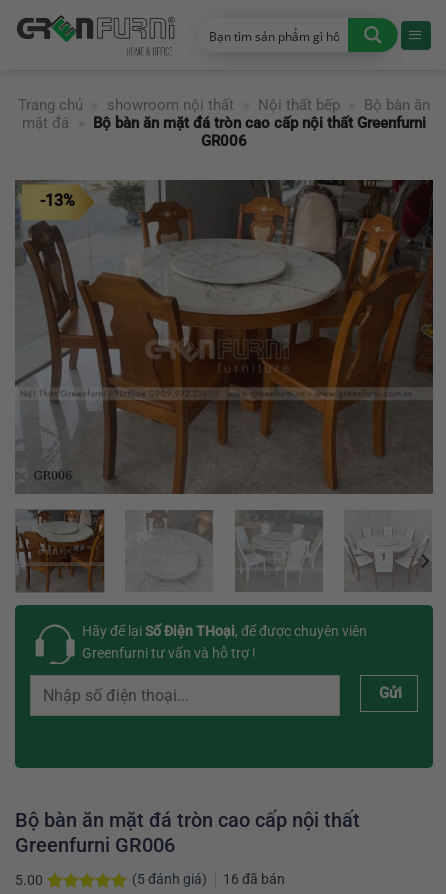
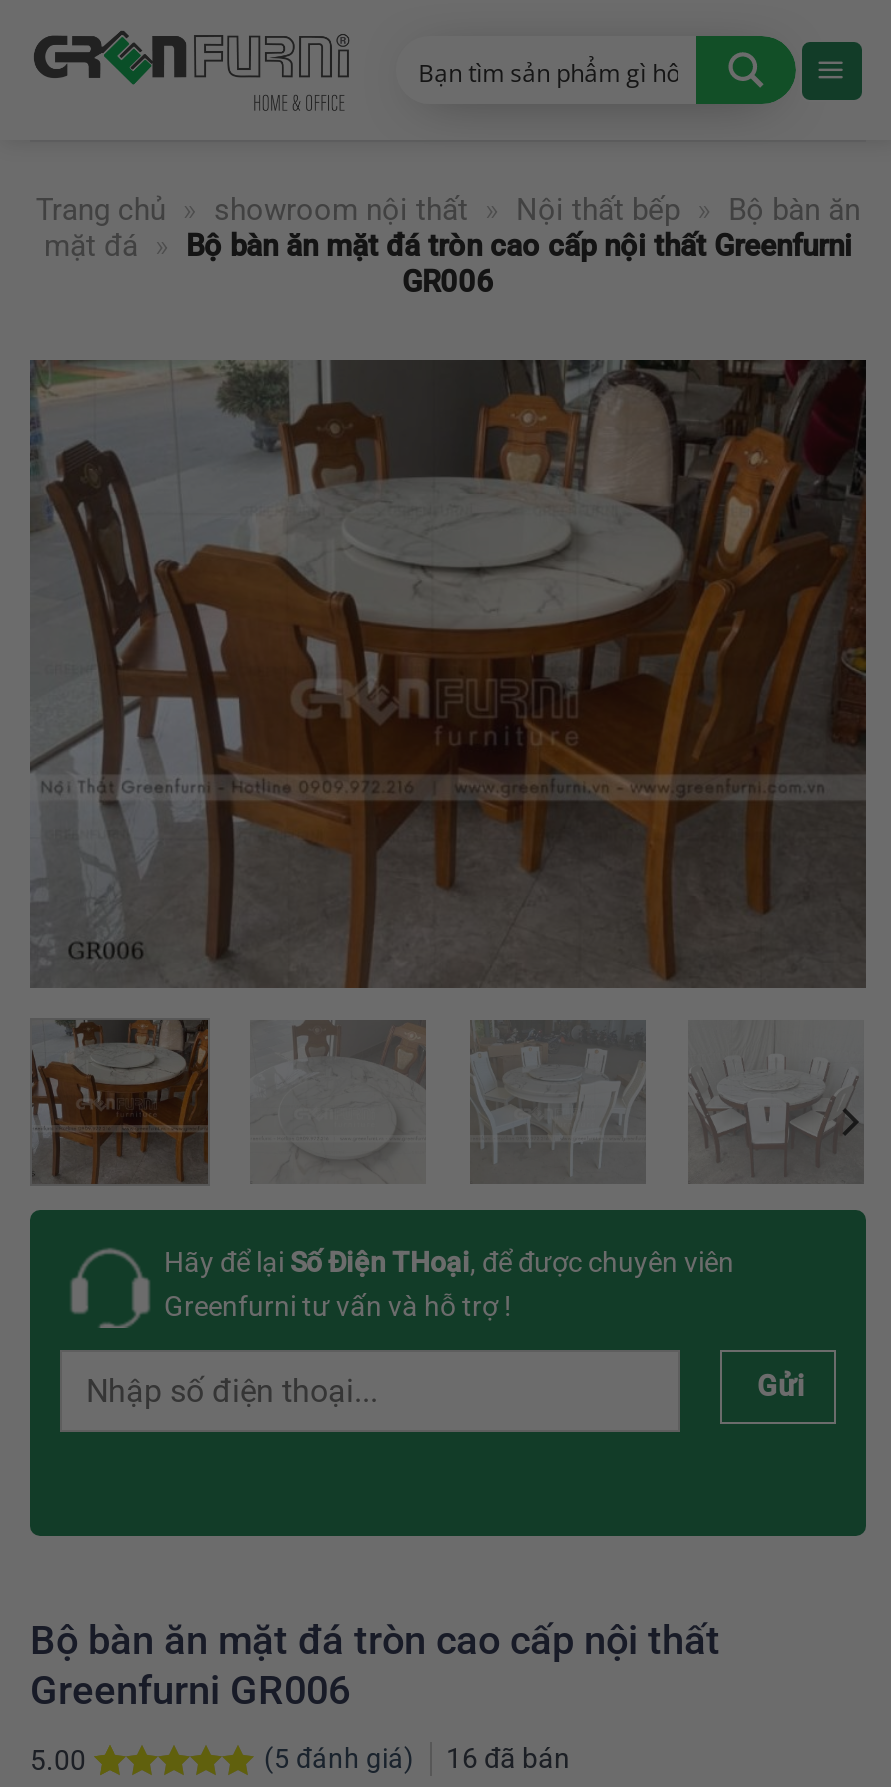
[39,191,74,210] -13% -> none

